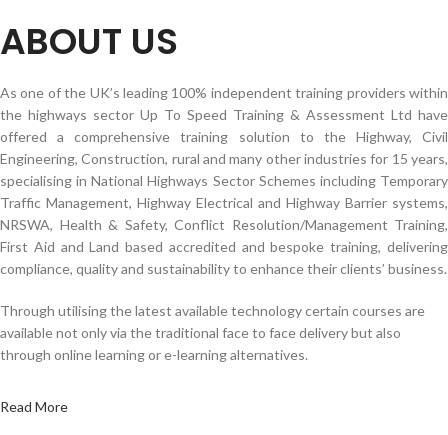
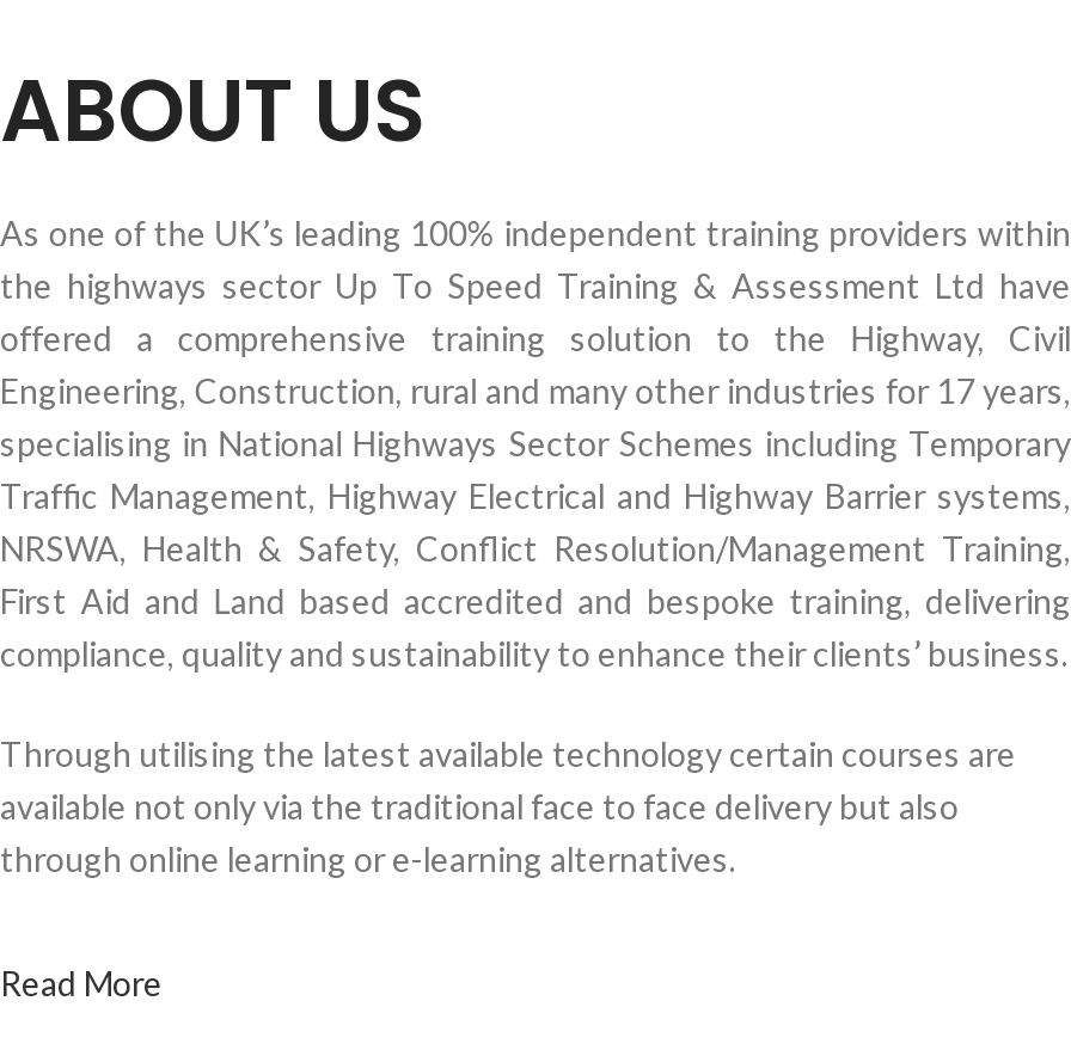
[0,150,448,167] Engineering, Construction, rural and many other industries for 15 years, -> [0,370,1071,410] Engineering, Construction, rural and many other industries for 17 years,

